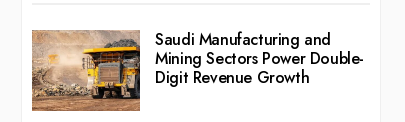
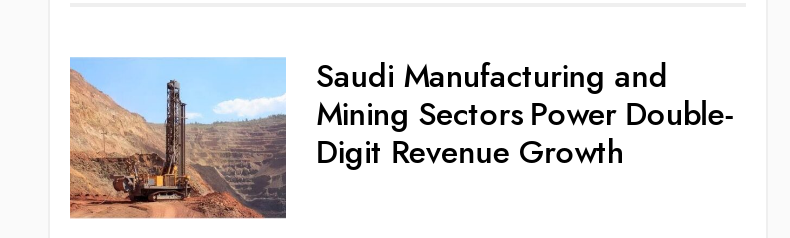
[31,29,141,112] [image] -> [68,56,288,220] [image]

